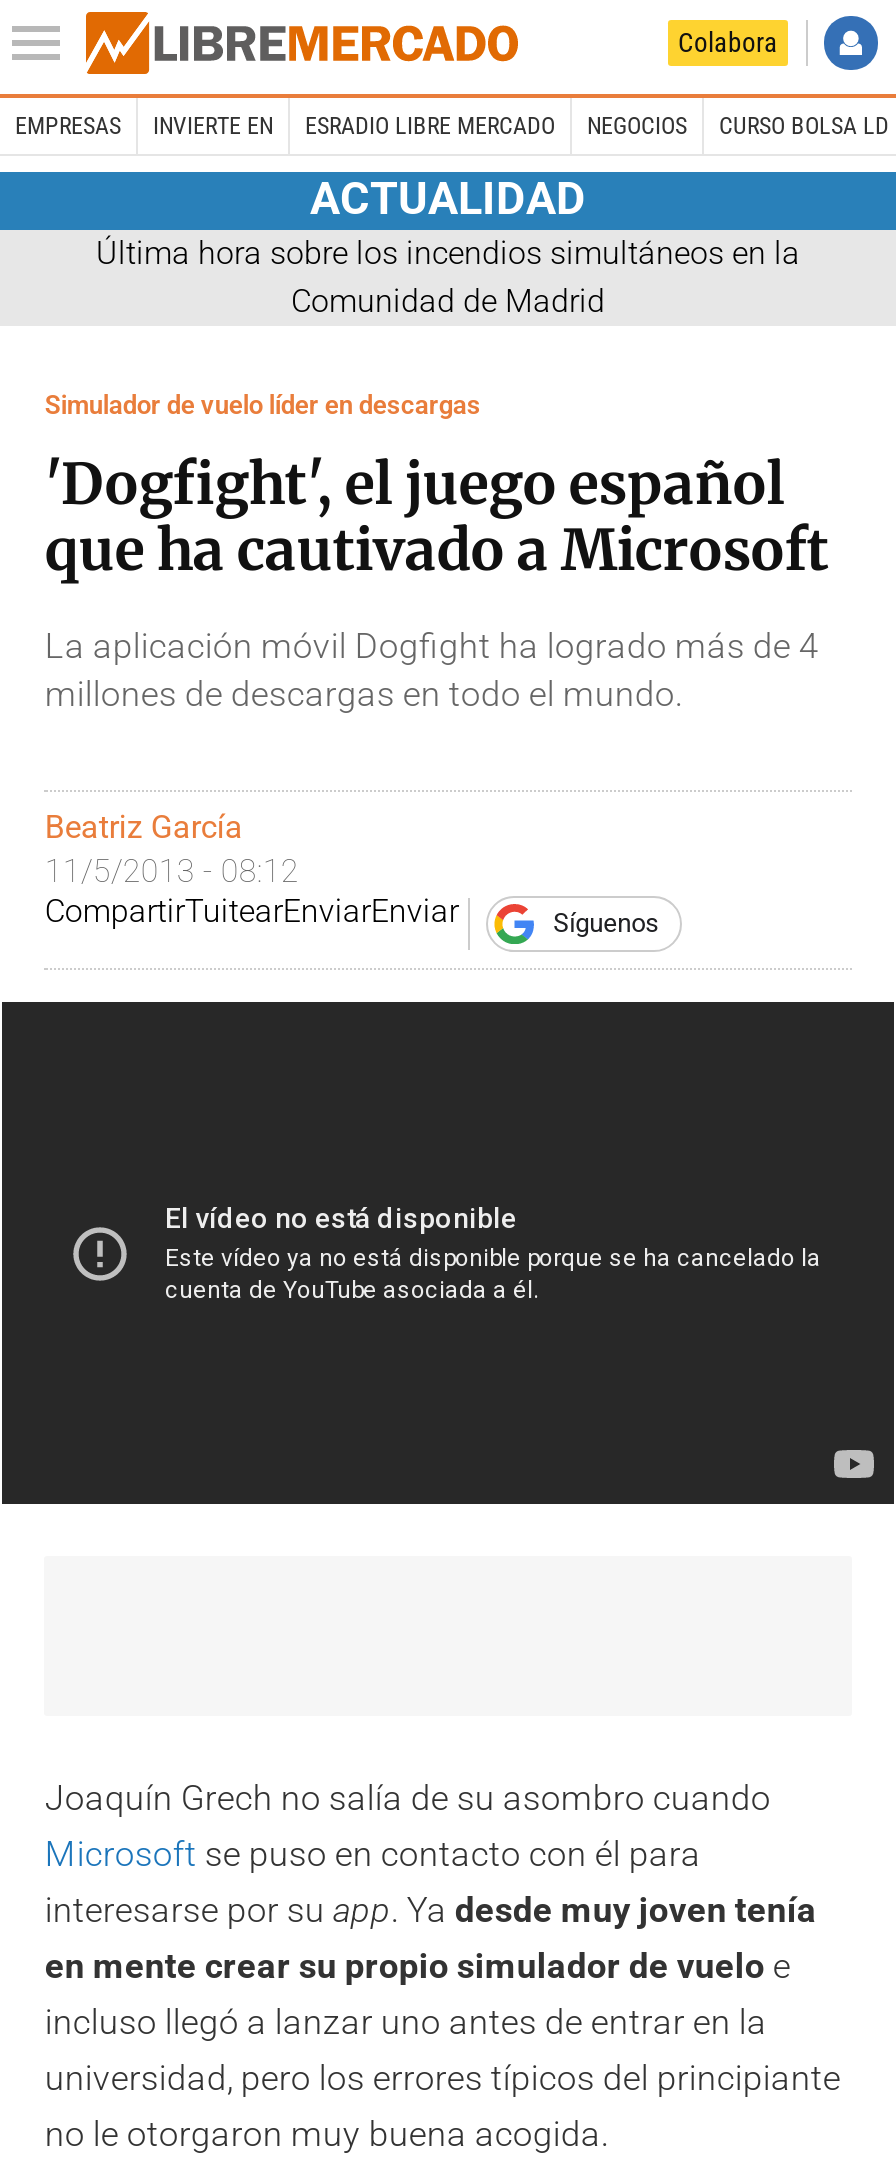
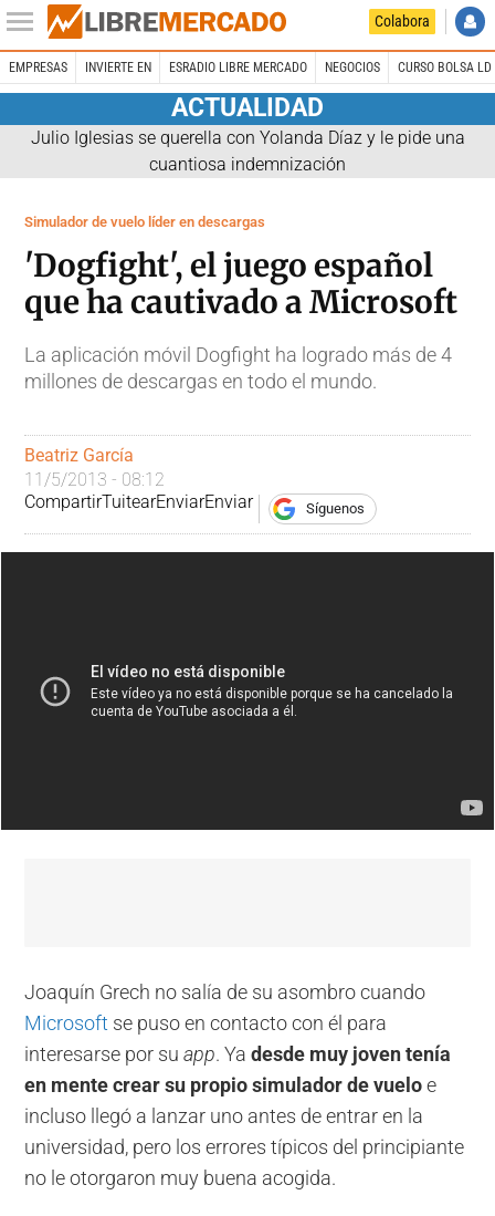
[96,233,800,319] Última hora sobre los incendios simultáneos en la | Comunidad de Madrid -> [30,127,465,174] Julio Iglesias se querella con Yolanda Díaz y le pide una | cuantiosa indemnización

